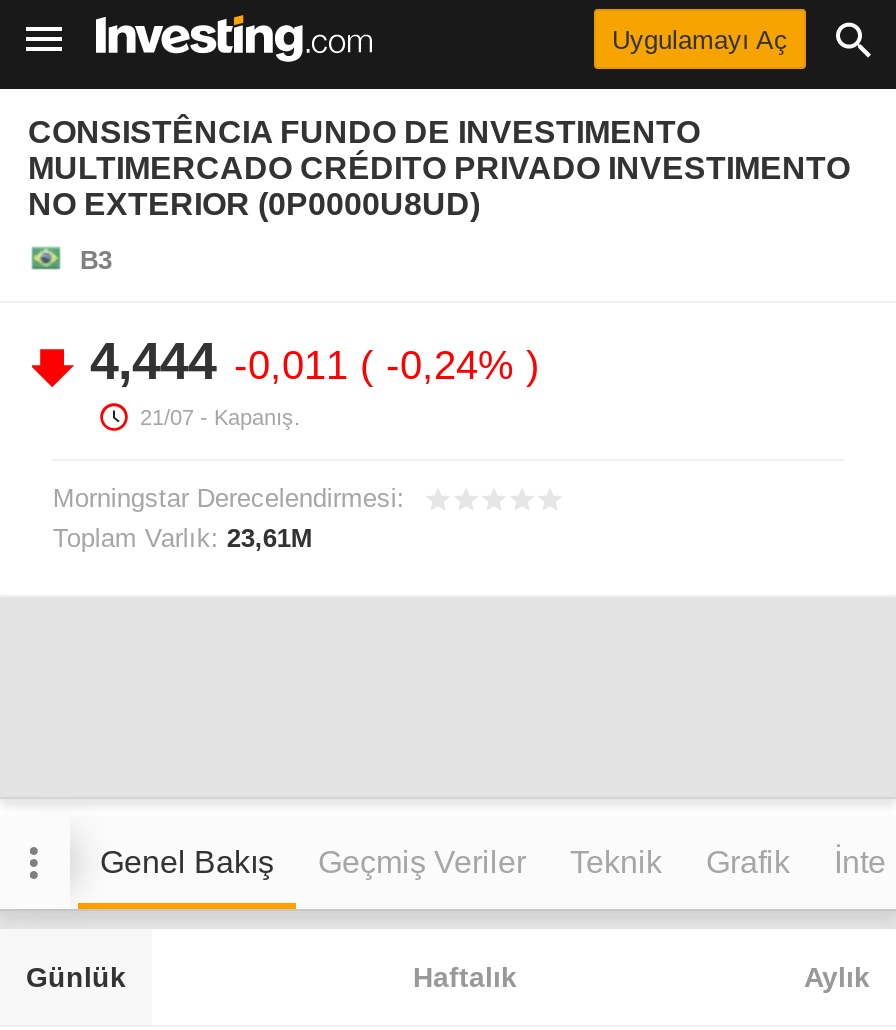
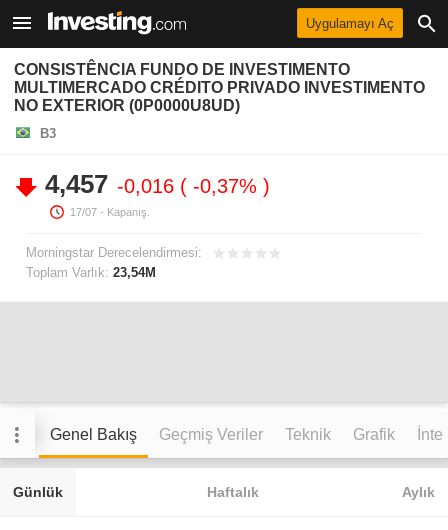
[90,331,526,391] 4,444 -0,011 -0,24% -> [45,169,263,199] 4,457 -0,016 -0,37%
[140,405,300,429] 21/07 - Kapanış. -> [70,206,150,218] 17/07 - Kapanış.
[53,523,313,553] Toplam Varlık: 23,61M -> [26,265,156,280] Toplam Varlık: 23,54M

